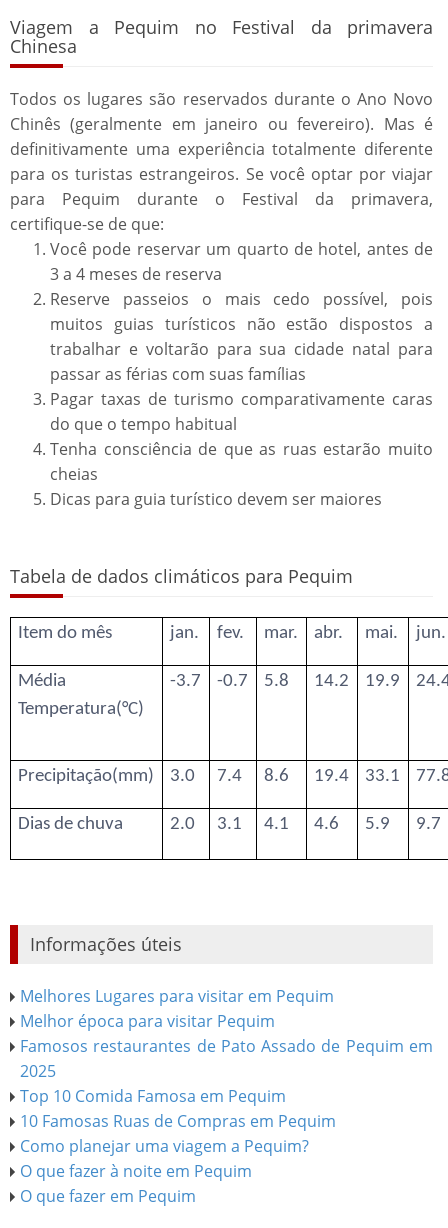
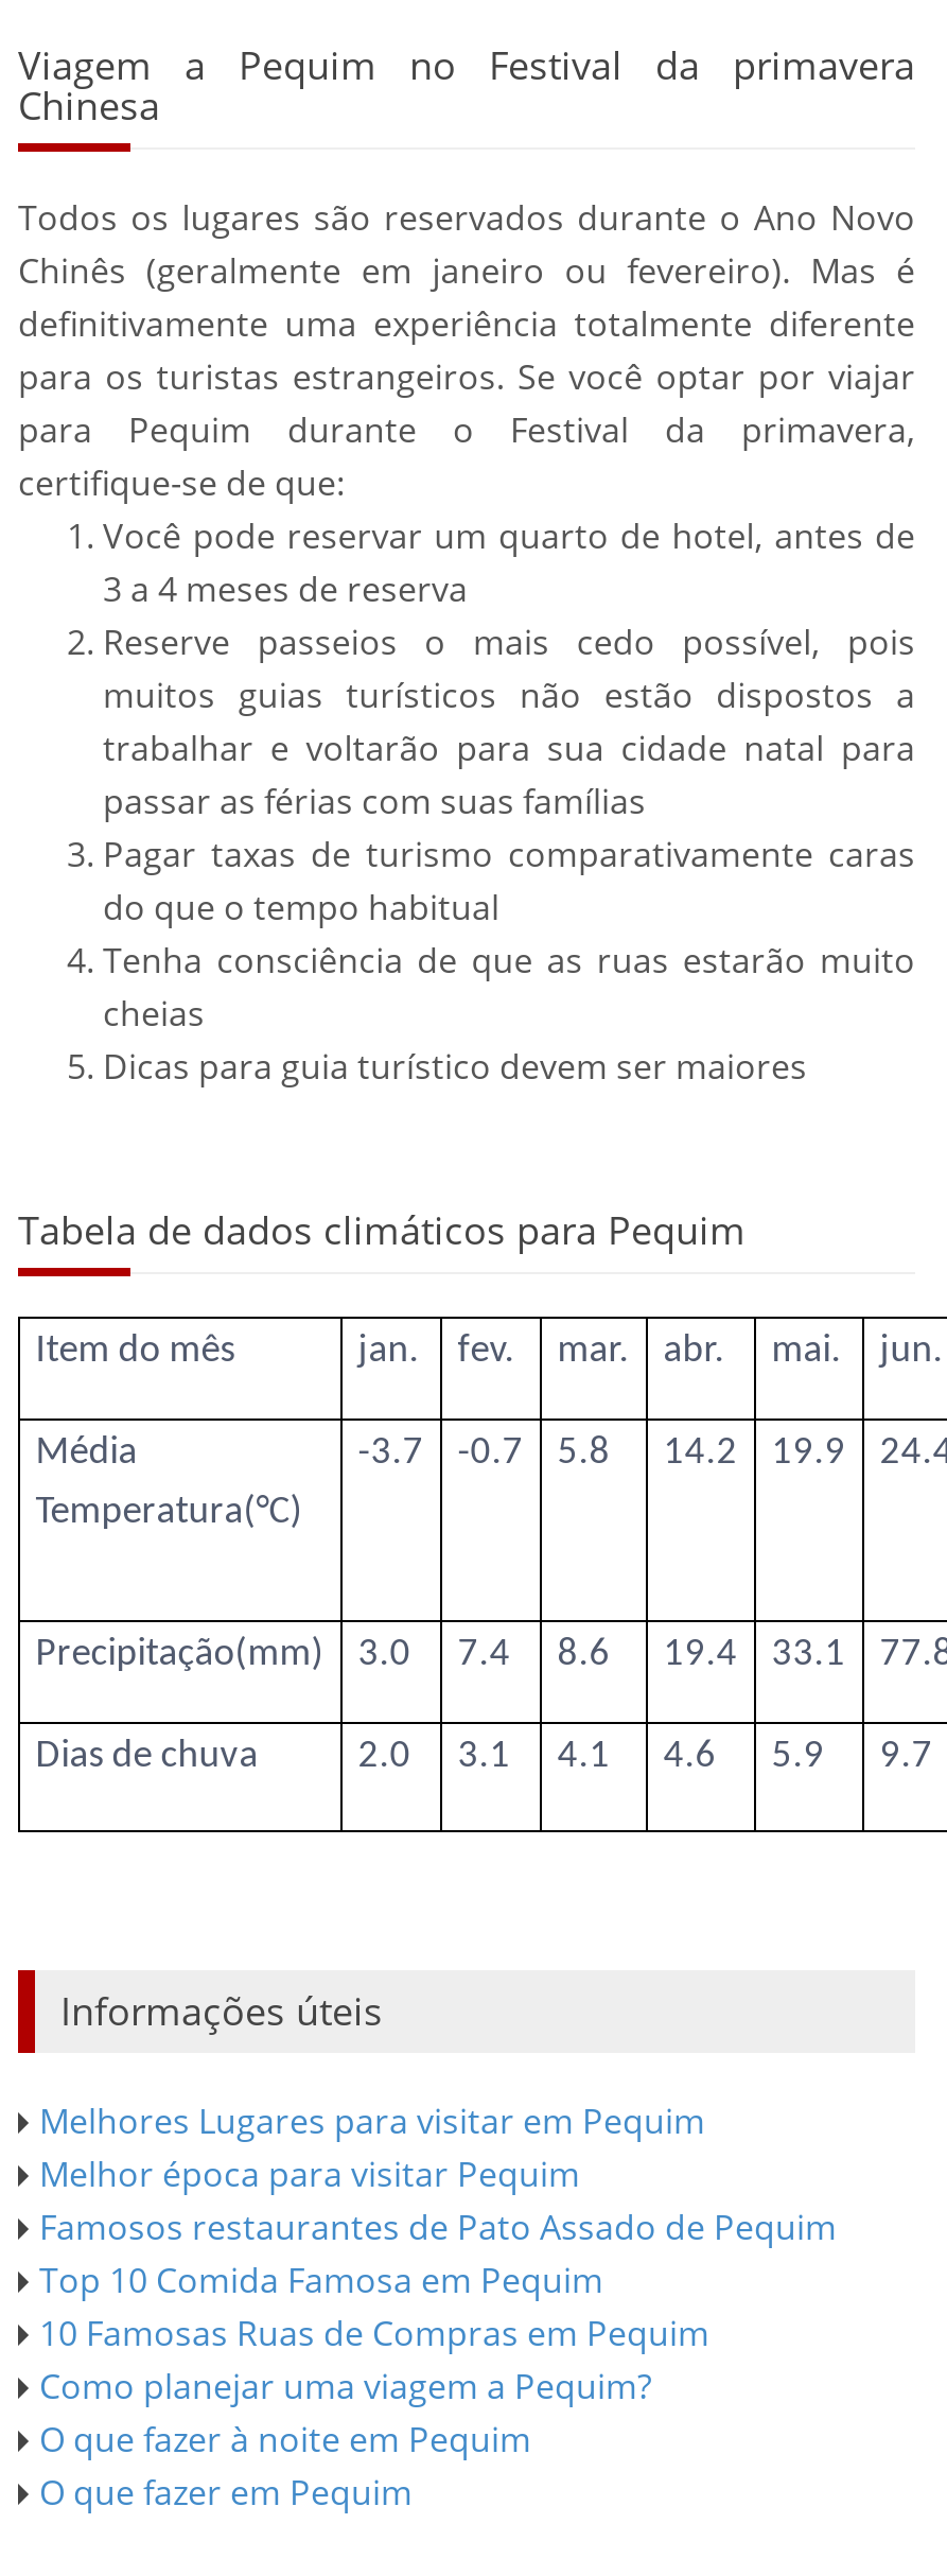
[20,1035,433,1082] Famosos restaurantes de Pato Assado de Pequim em | 2025 -> [39,2204,837,2250] Famosos restaurantes de Pato Assado de Pequim

